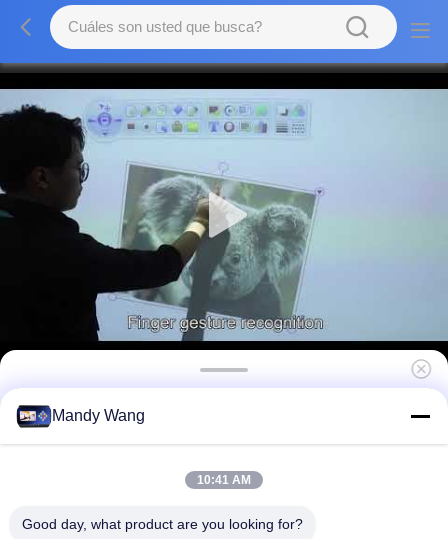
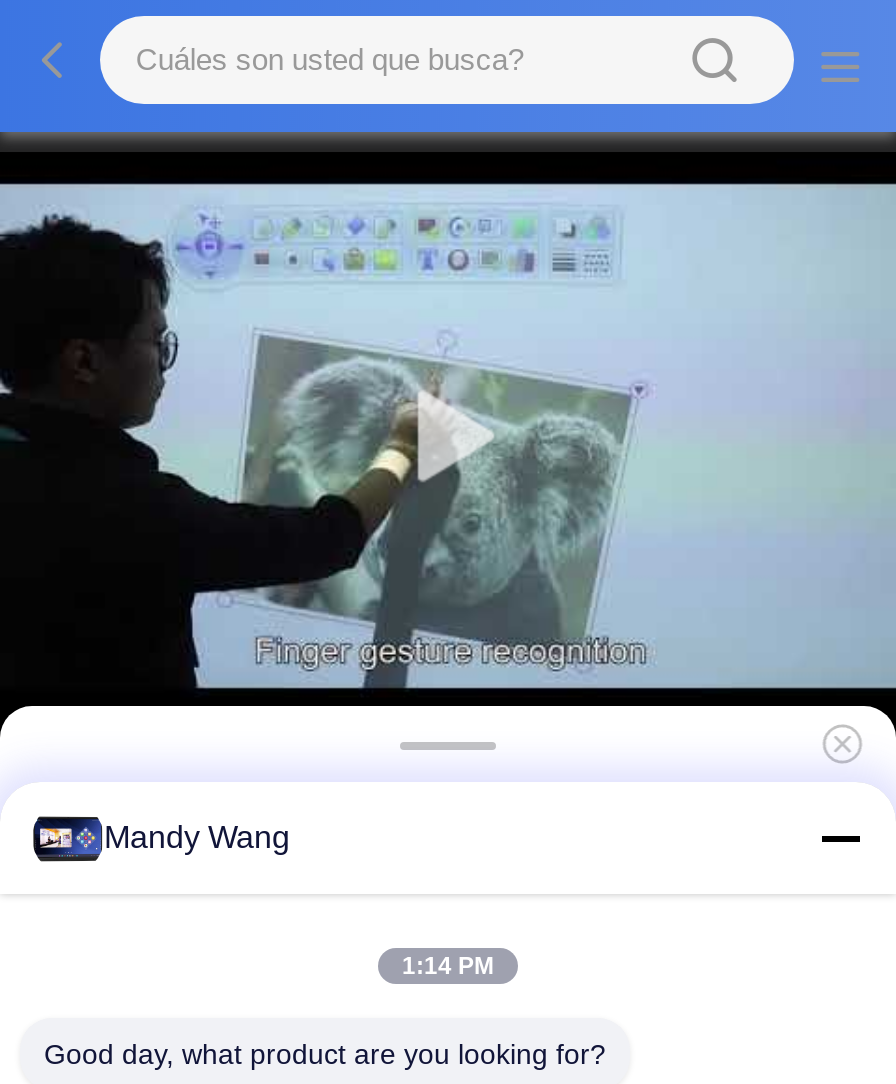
[197,473,251,487] 10:41 AM -> [402,952,494,980] 1:14 PM

